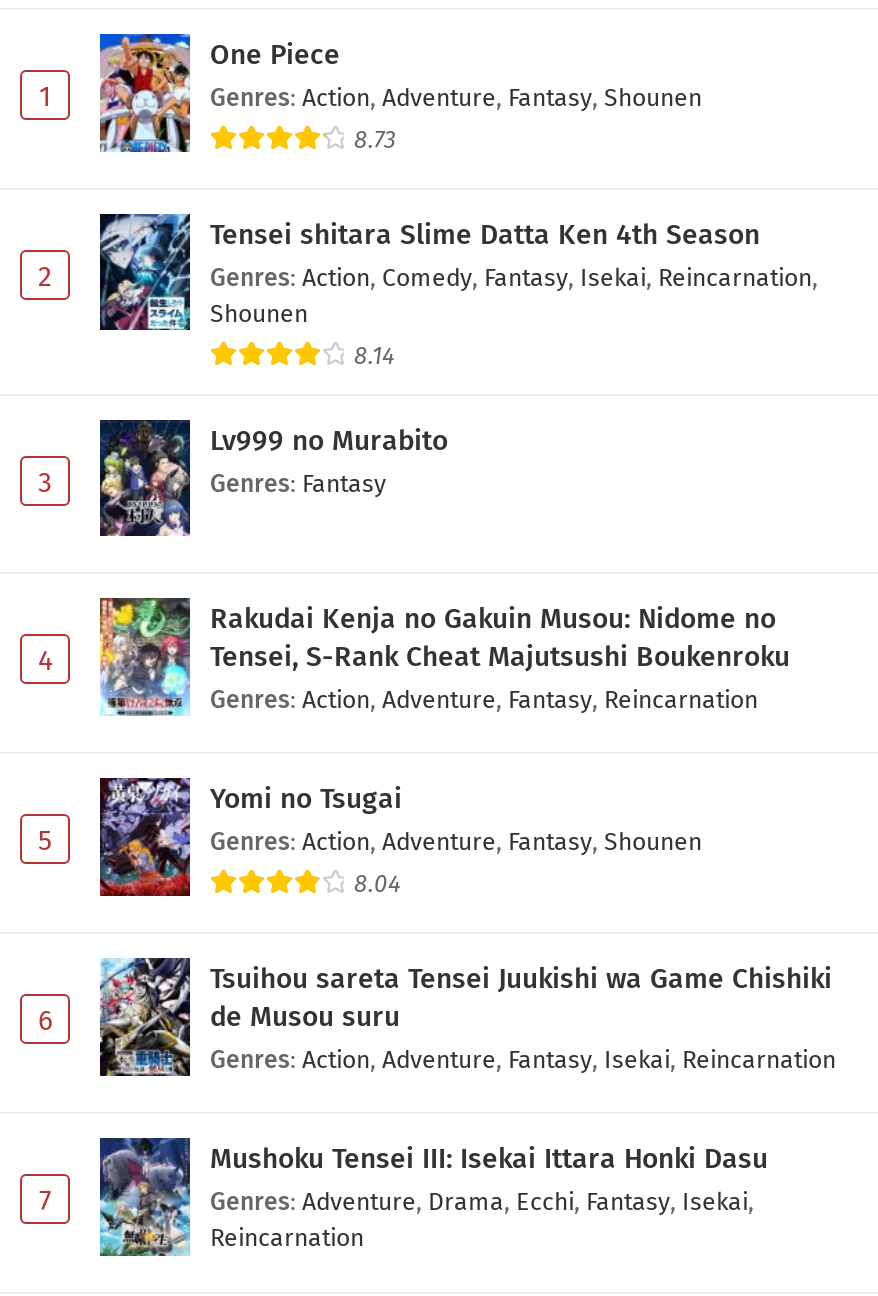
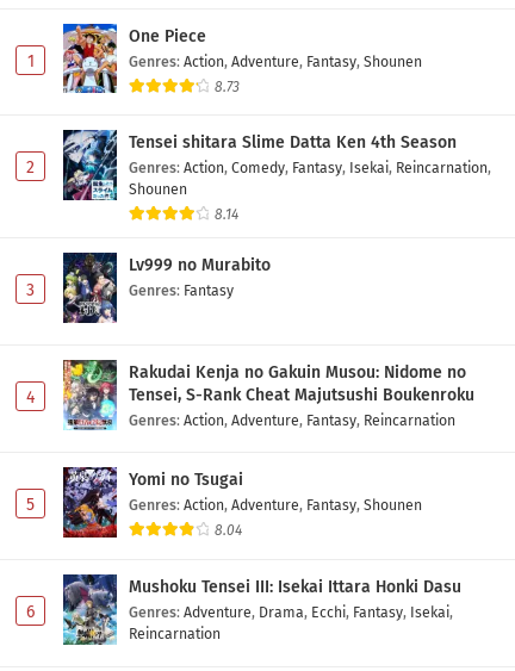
[98,958,836,1076] [image] | Tsuihou sareta Tensei Juukishi wa Game Chishiki | de Musou suru | Genres: Action, Adventure, Fantasy, Isekai, Reincarnation -> none
[39,1184,51,1218] 7 -> none

